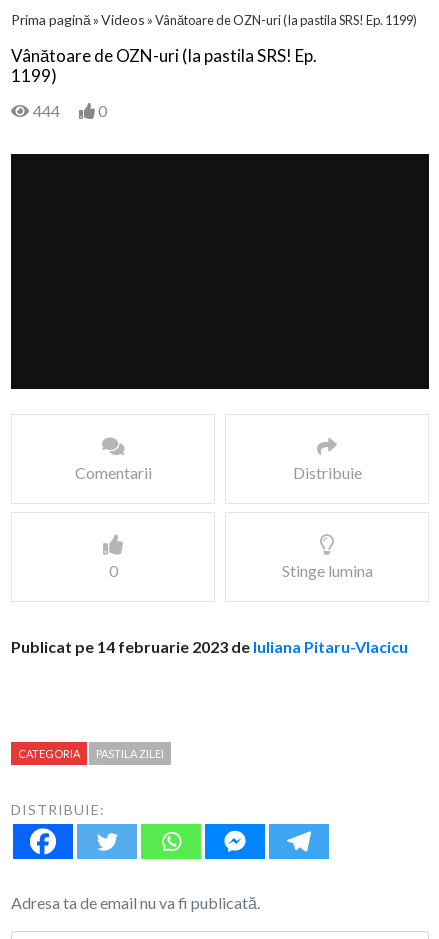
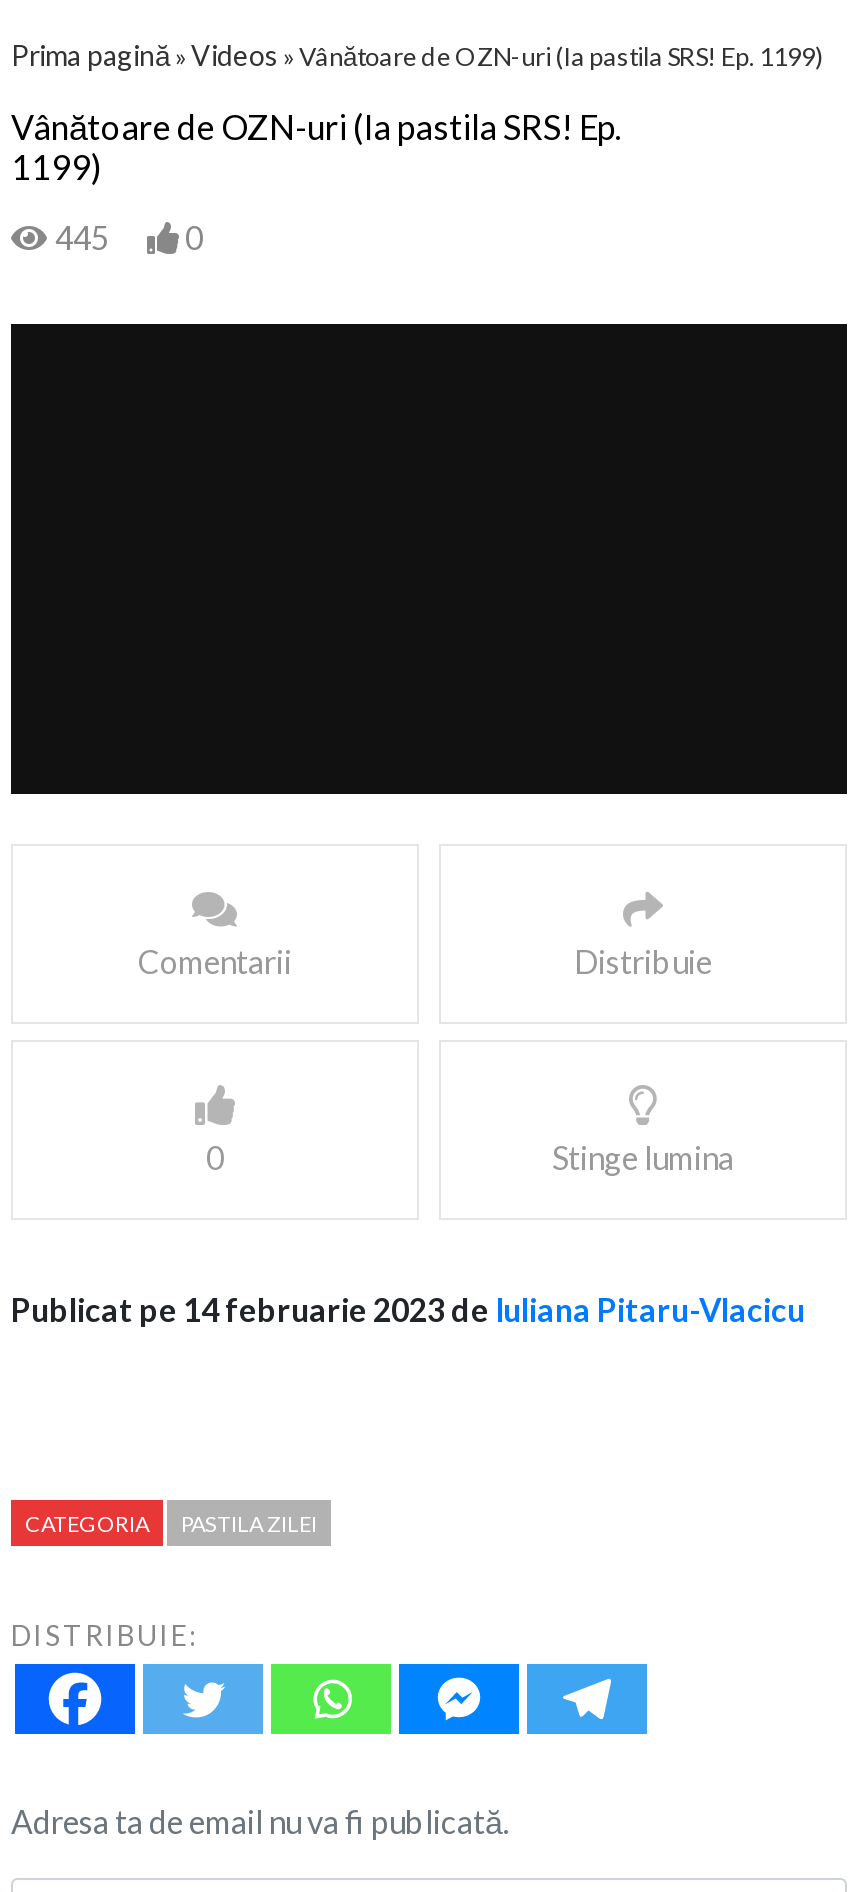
[33,101,107,120] 444 0 -> [55,219,203,257] 445 0

